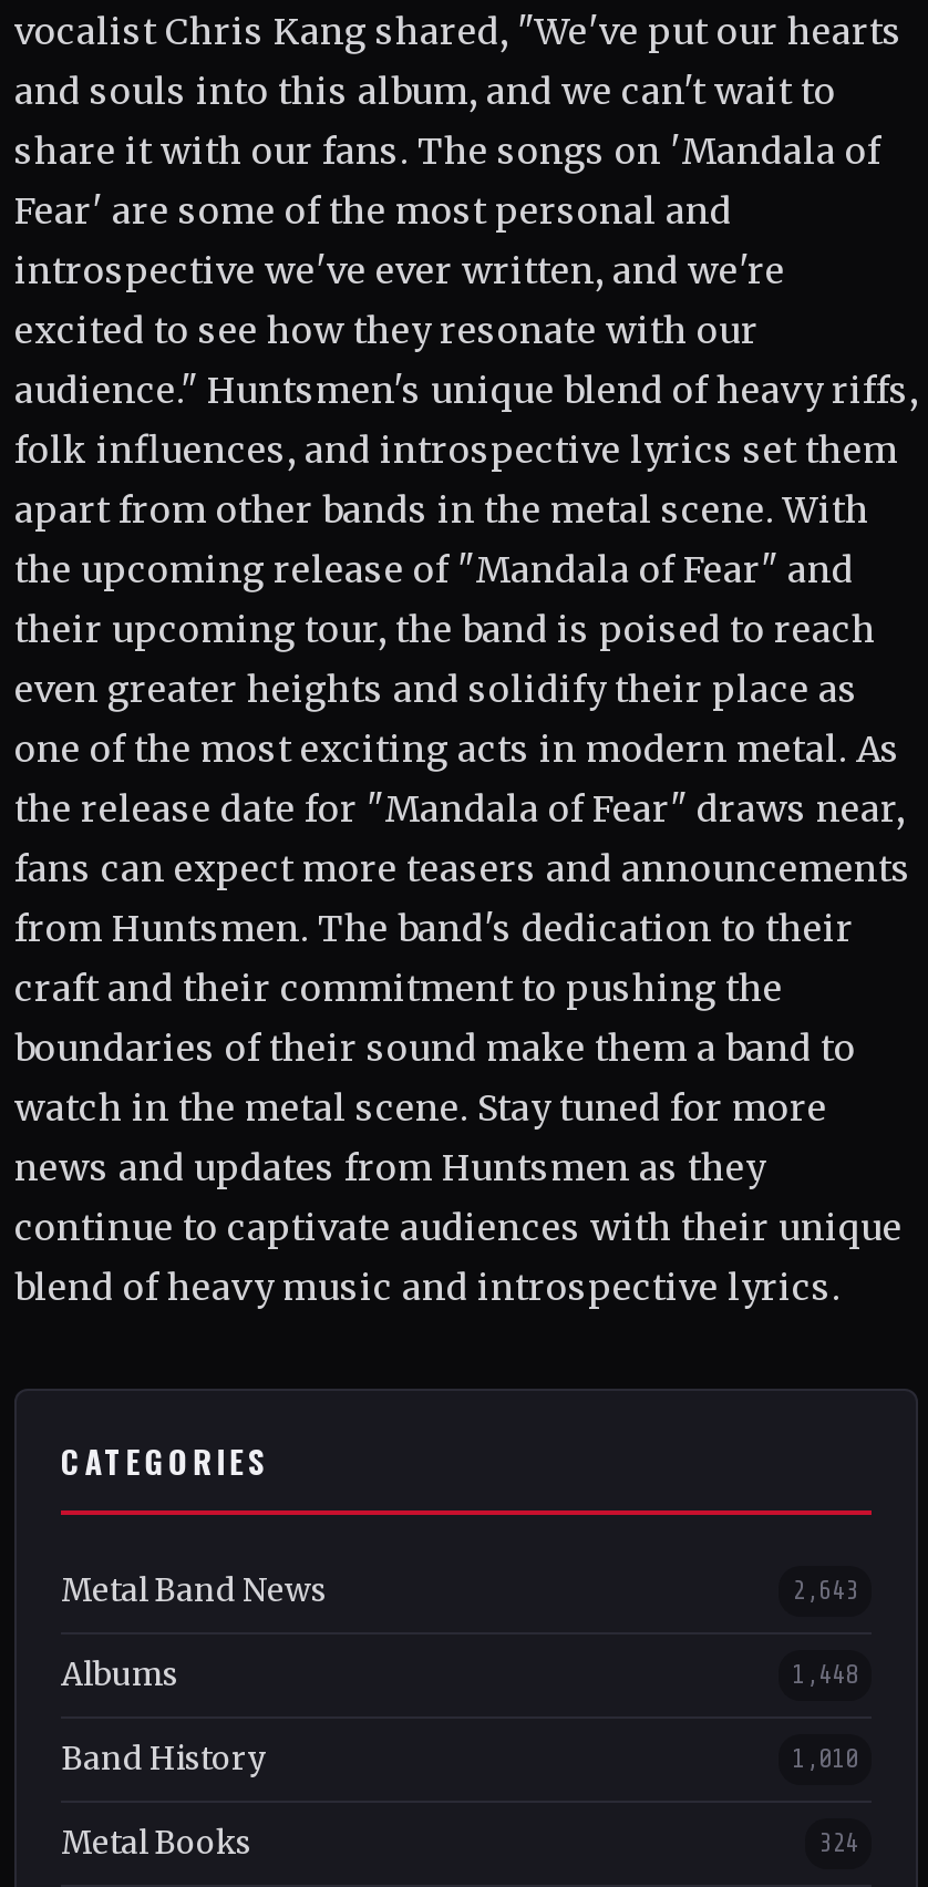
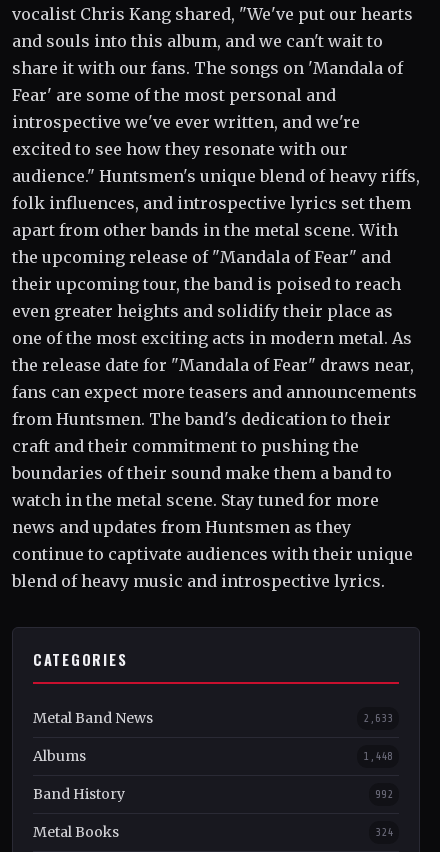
[792,1575,858,1606] 2,643 -> [363,711,393,725] 2,633
[792,1743,858,1774] 1,010 -> [375,787,393,801] 992

